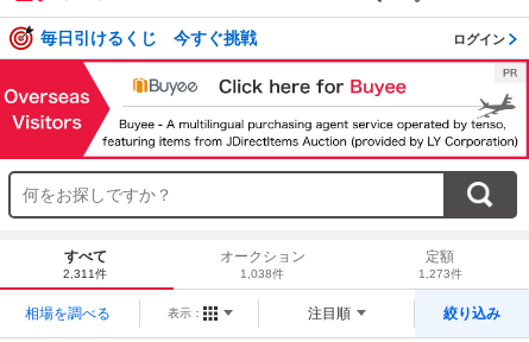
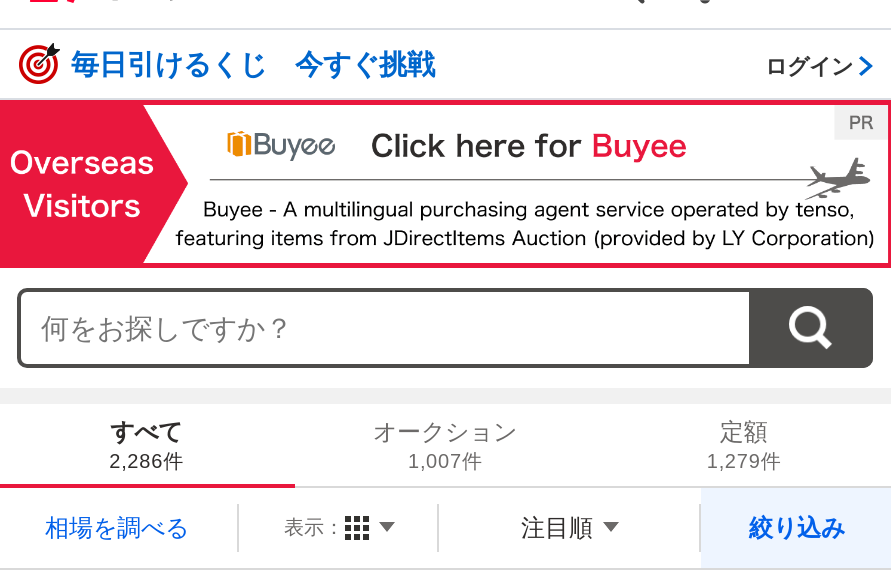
[63,267,107,280] 2,311件 -> [109,449,183,471] 2,286件
[241,267,285,280] 1,038件 -> [408,449,482,471] 1,007件
[418,267,462,280] 1,273件 -> [707,449,781,471] 1,279件

